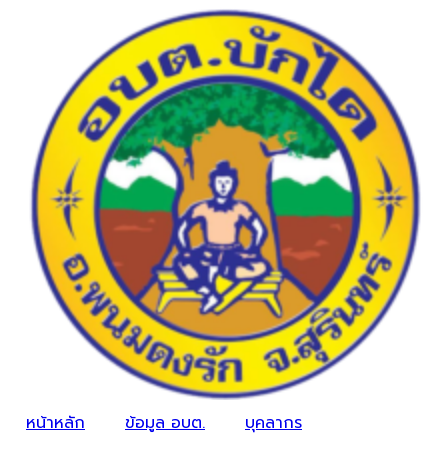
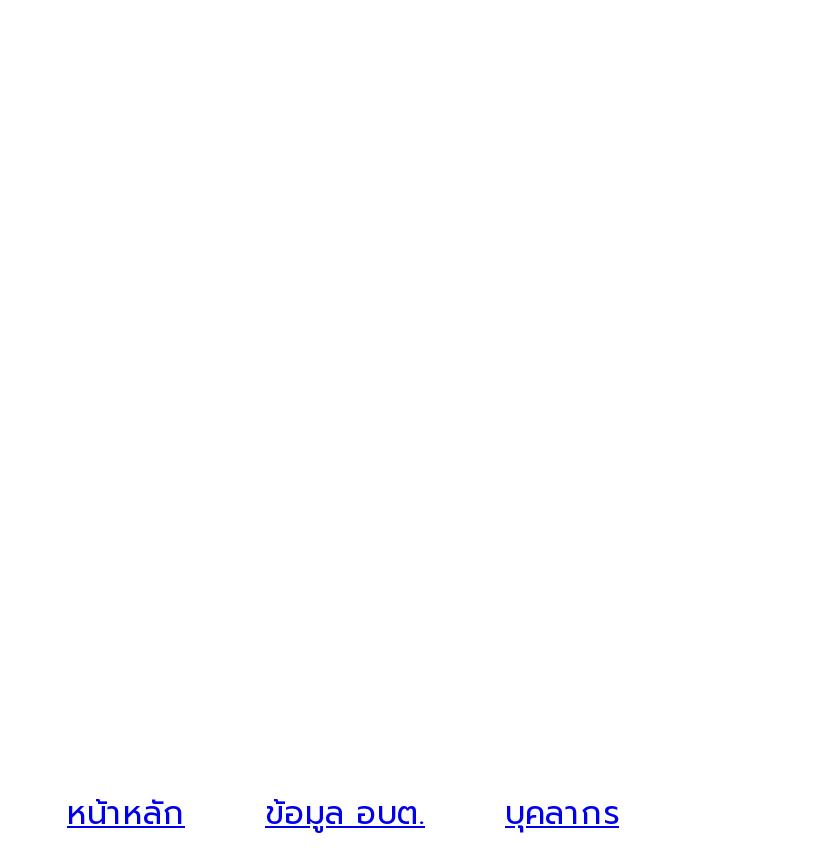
[30,9,421,400] [image] -> none

